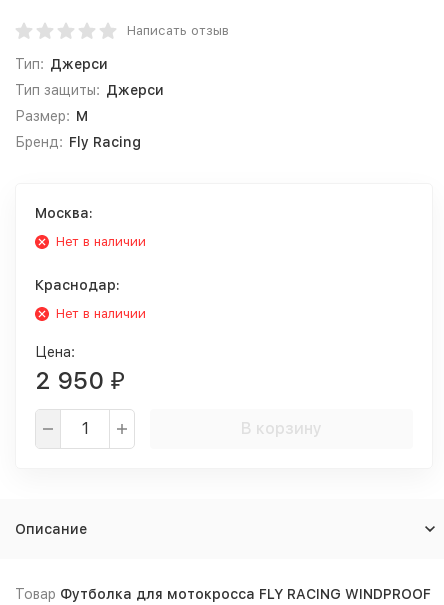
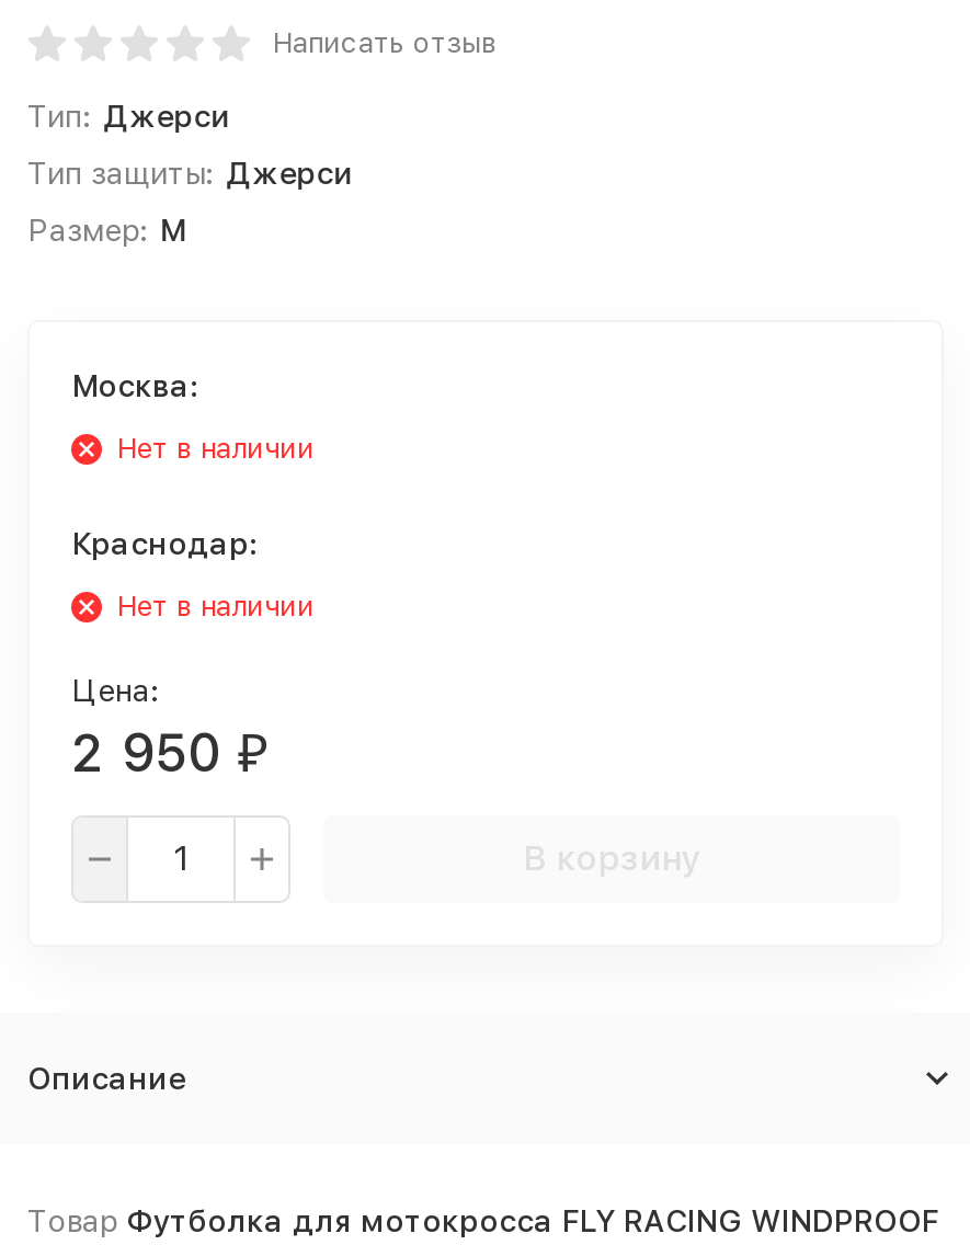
[15,134,141,150] Бренд: Fly Racing -> none

